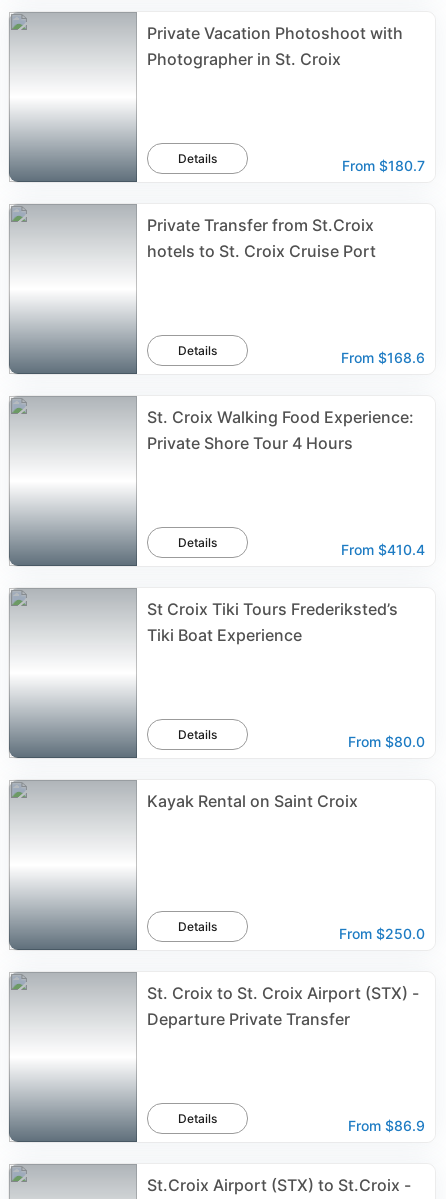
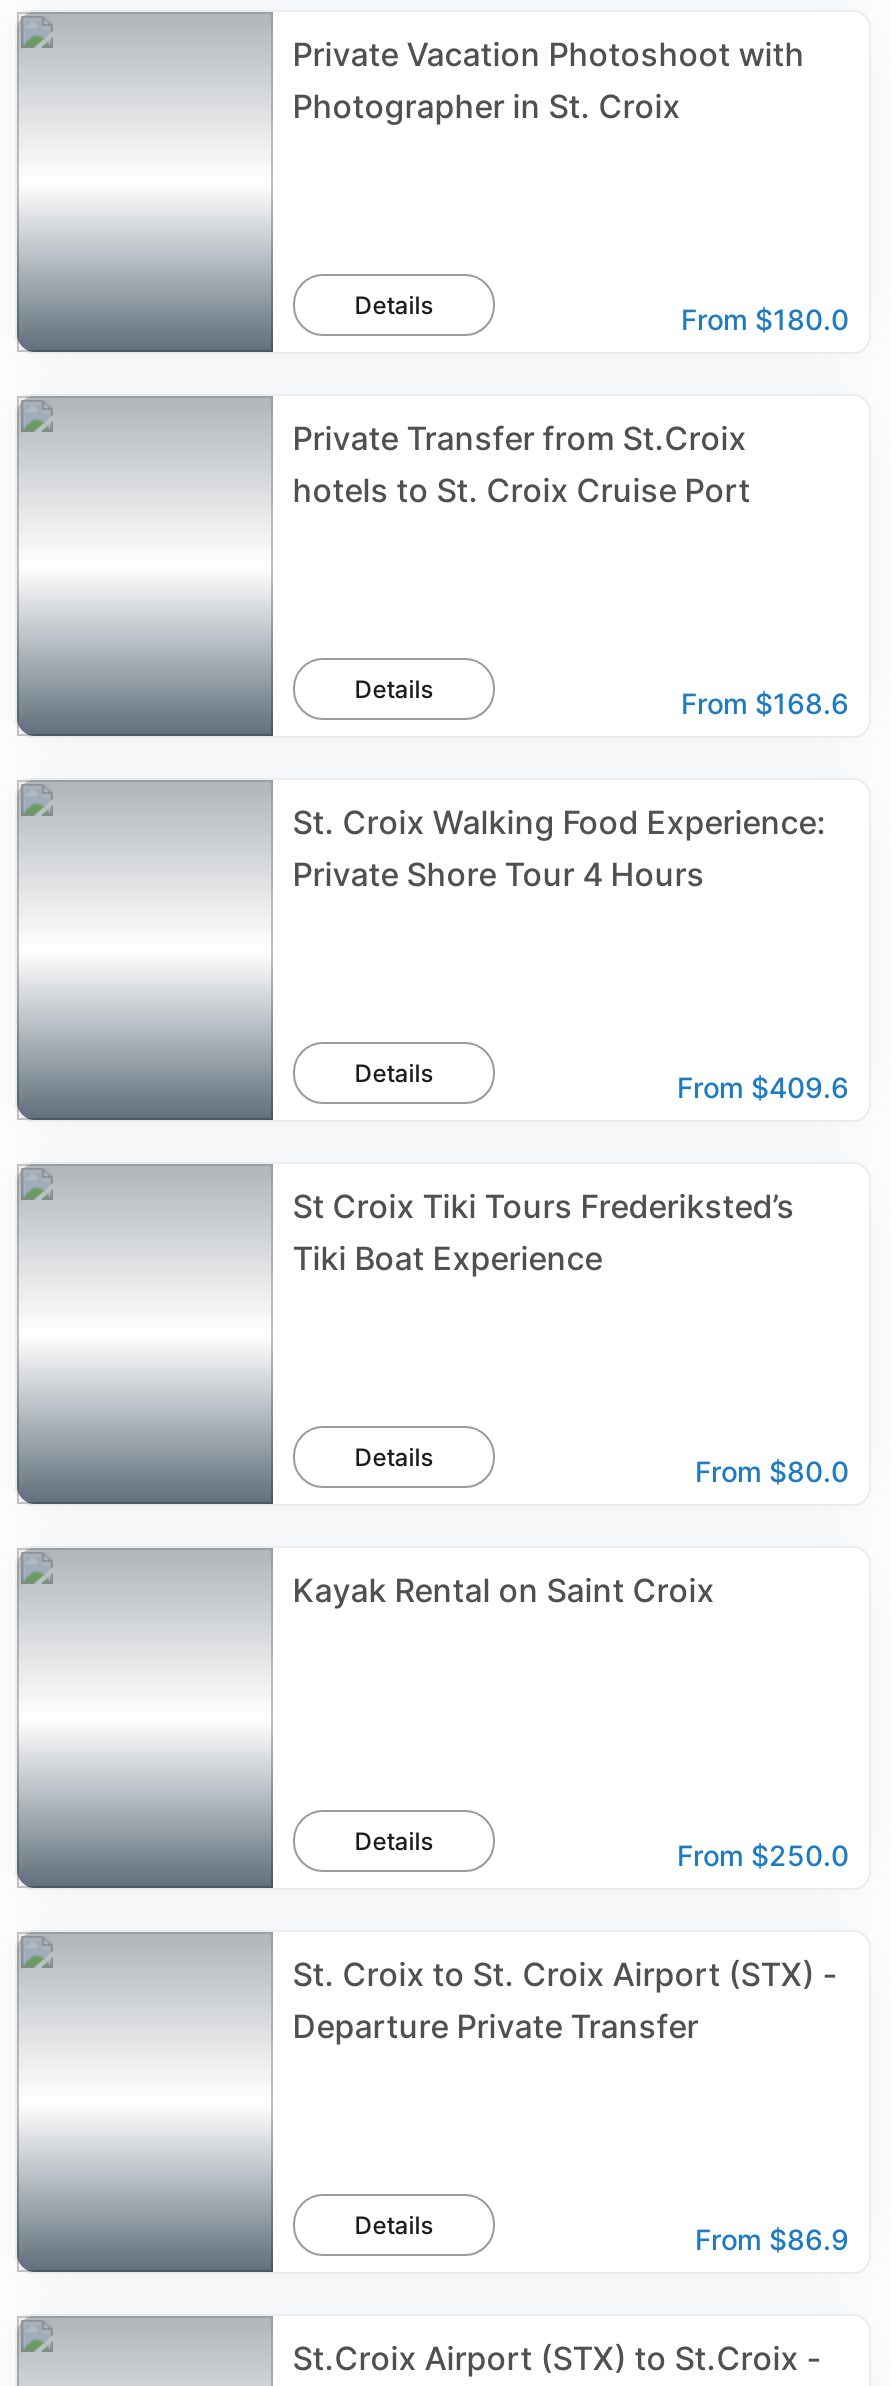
[342,157,425,174] From $180.7 -> [681,302,849,336] From $180.0
[341,541,425,558] From $410.4 -> [677,1070,849,1104] From $409.6

